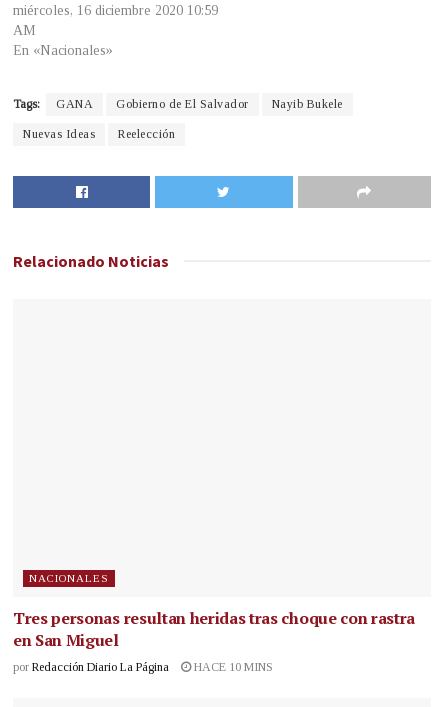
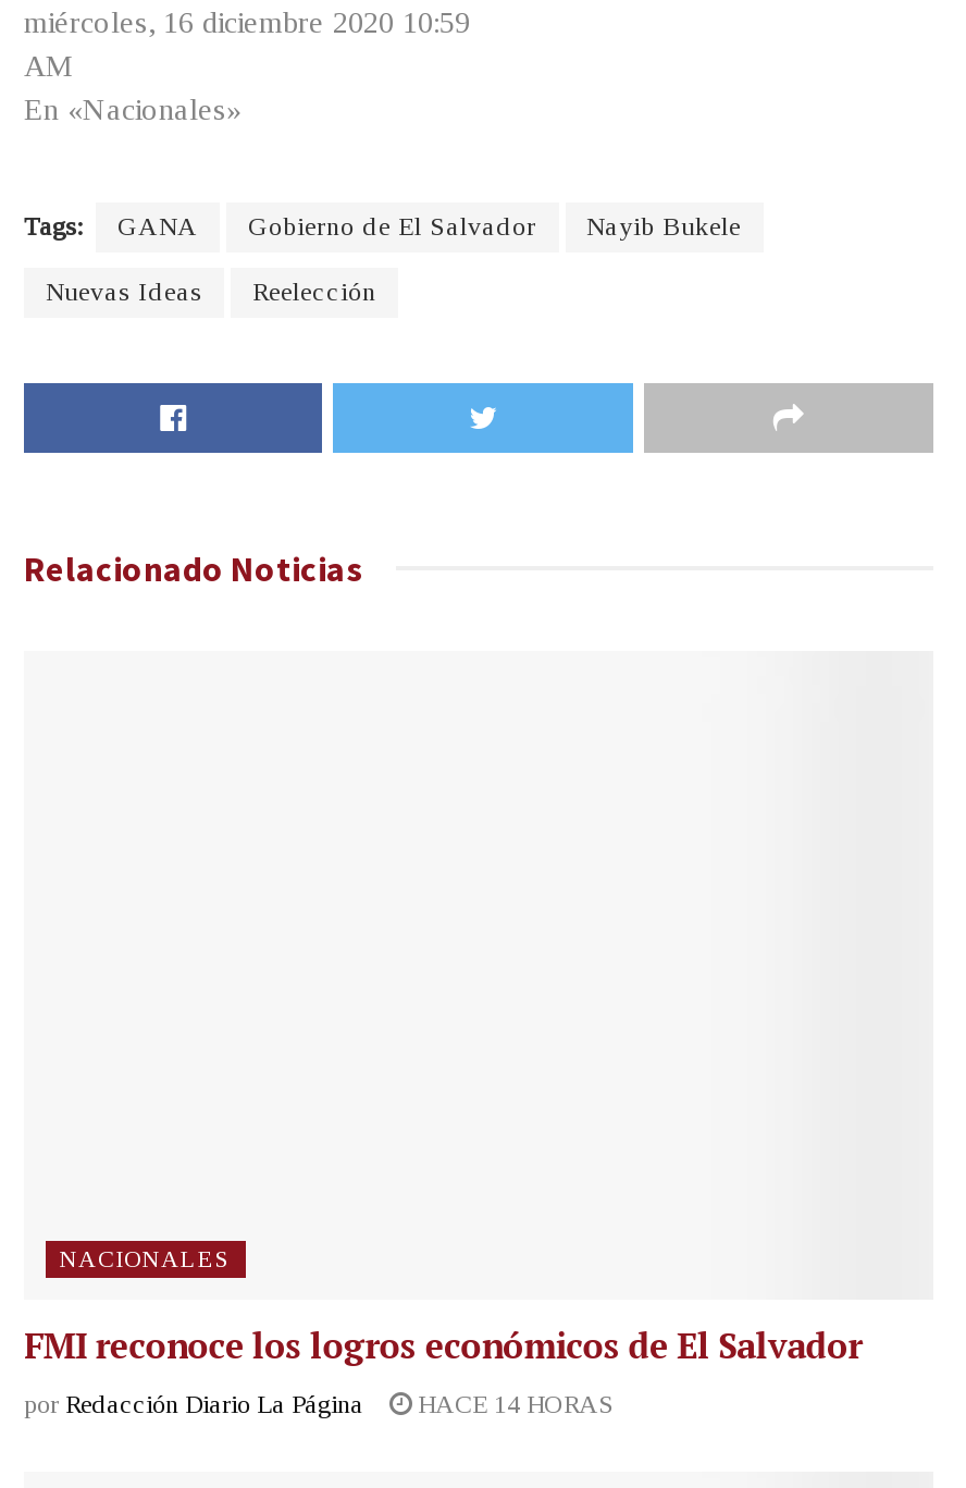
[13,607,415,651] Tres personas resultan heridas tras choque con rastra | en San Miguel -> [24,1322,862,1370] FMI reconoce los logros económicos de El Salvador
[13,660,273,674] por Redacción Diario La Página HACE 10 MINS -> [24,1390,614,1420] por Redacción Diario La Página HACE 14 HORAS

